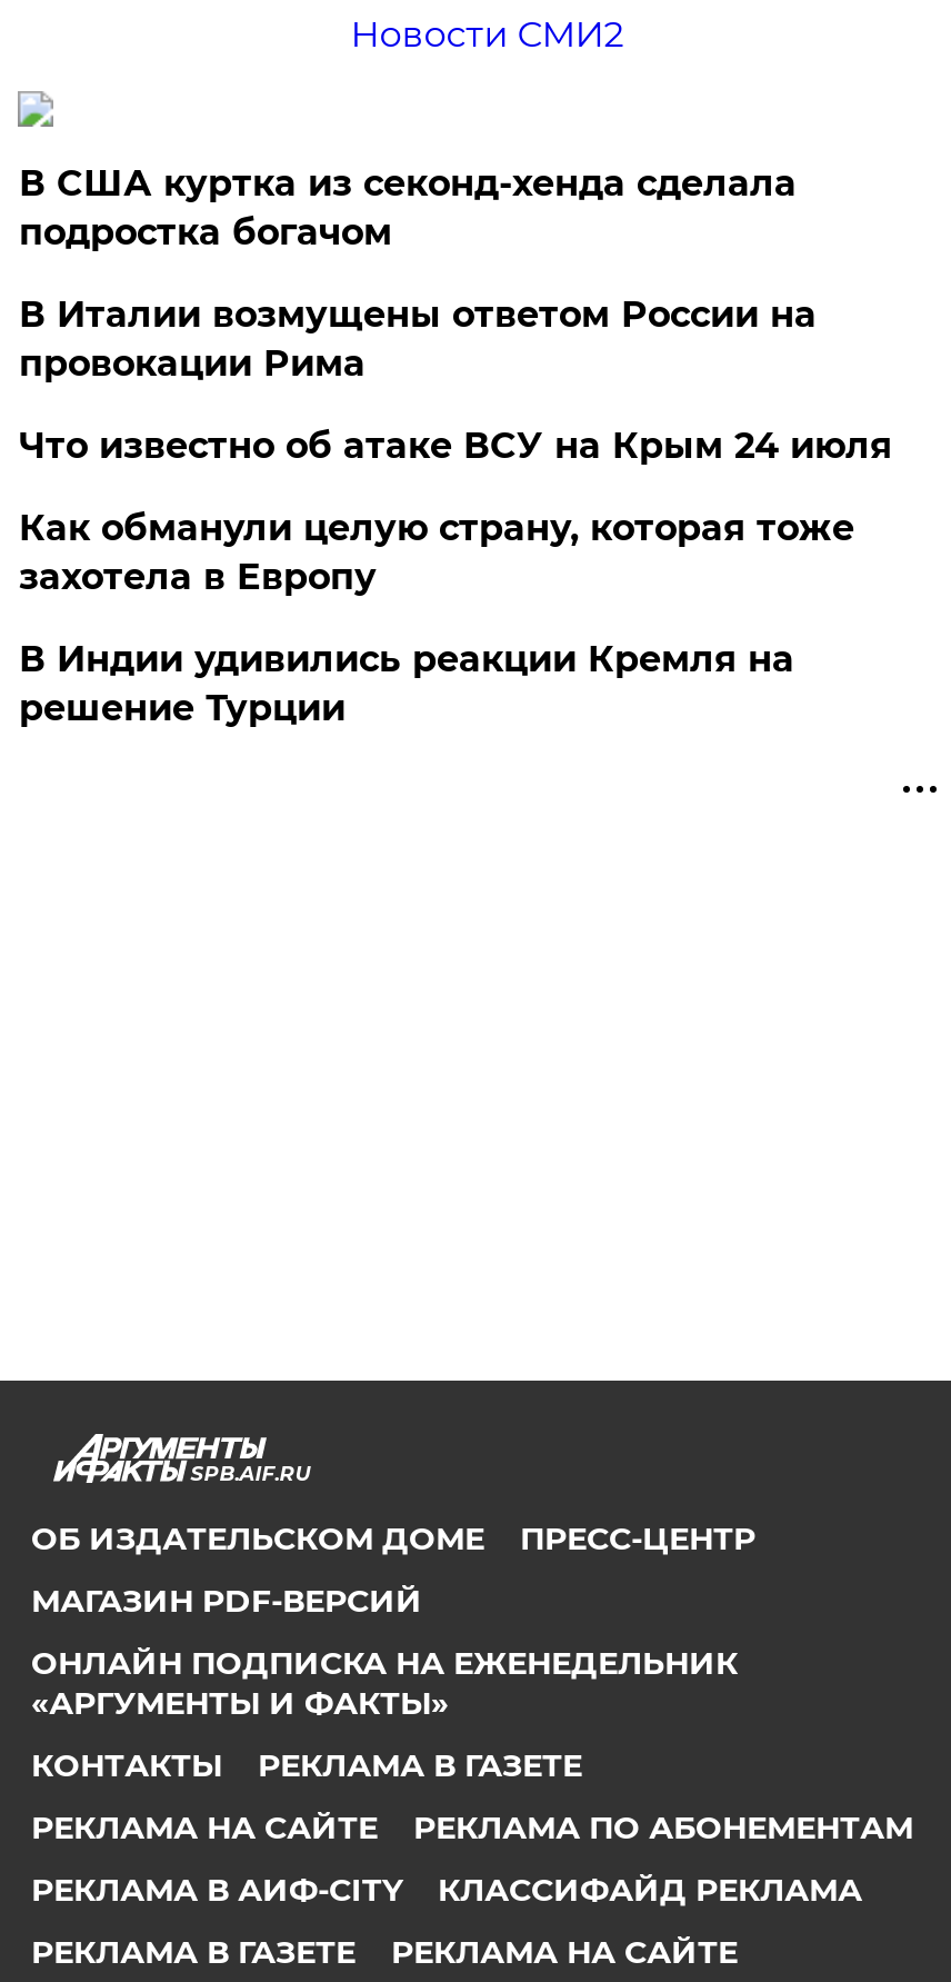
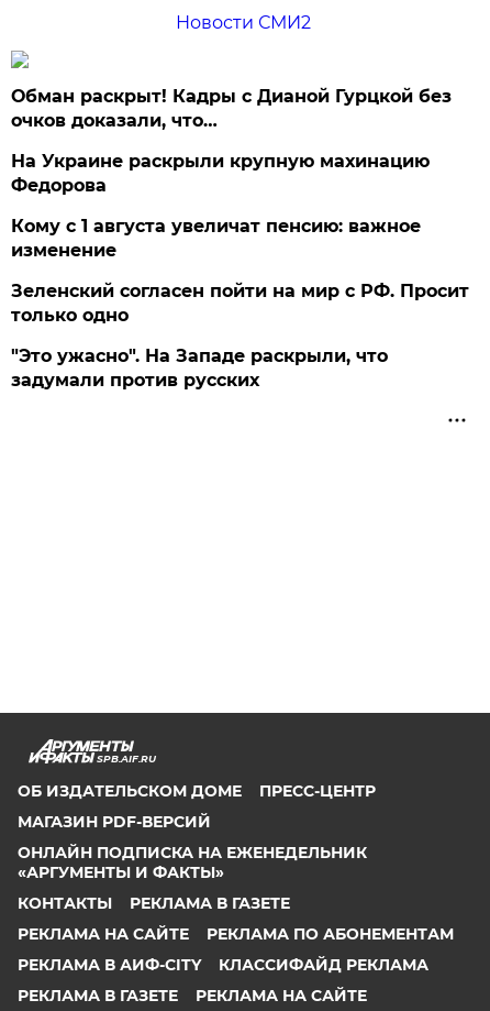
[19,162,796,253] В США куртка из секонд-хенда сделала | подростка богачом -> [11,86,452,131] Обман раскрыт! Кадры с Дианой Гурцкой без | очков доказали, что…
[19,293,816,384] В Италии возмущены ответом России на | провокации Рима -> [11,151,430,196] На Украине раскрыли крупную махинацию | Федорова
[19,424,892,467] Что известно об атаке ВСУ на Крым 24 июля -> [11,216,421,261] Кому с 1 августа увеличат пенсию: важное | изменение
[19,507,854,598] Как обманули целую страну, которая тоже | захотела в Европу -> [11,280,470,326] Зеленский согласен пойти на мир с РФ. Просит | только одно
[19,638,794,729] В Индии удивились реакции Кремля на | решение Турции -> [11,345,388,390] "Это ужасно". На Западе раскрыли, что | задумали против русских

